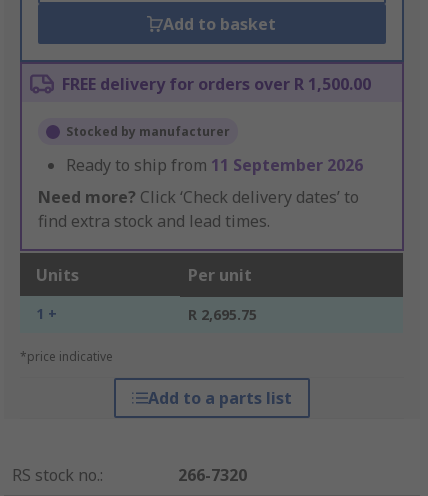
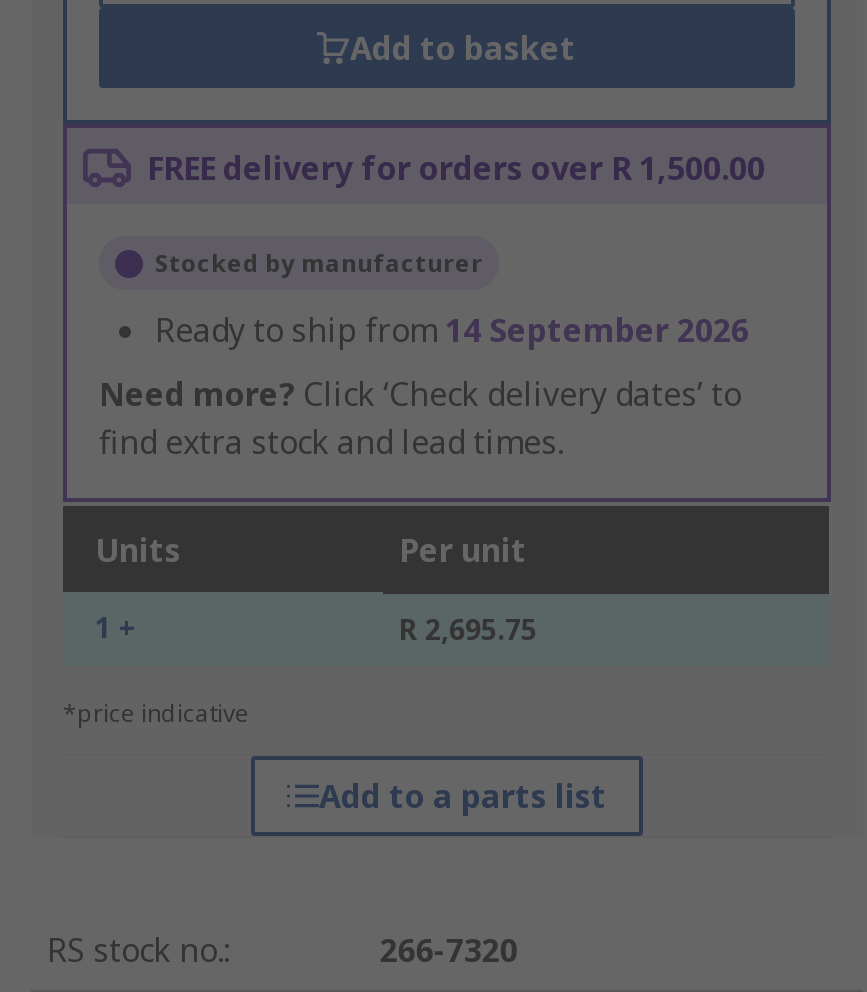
[66,154,363,176] Ready to ship from 11 September 2026 -> [155,309,749,353] Ready to ship from 14 September 2026

